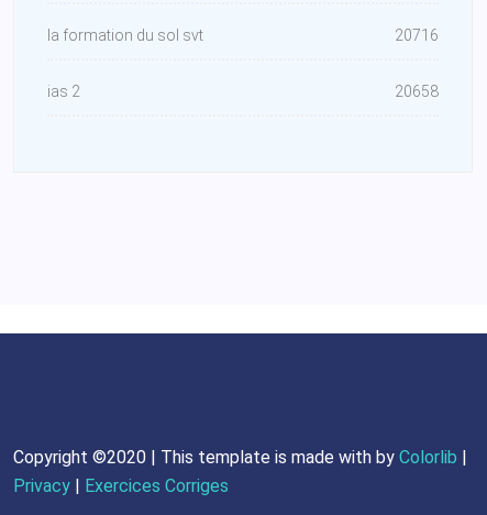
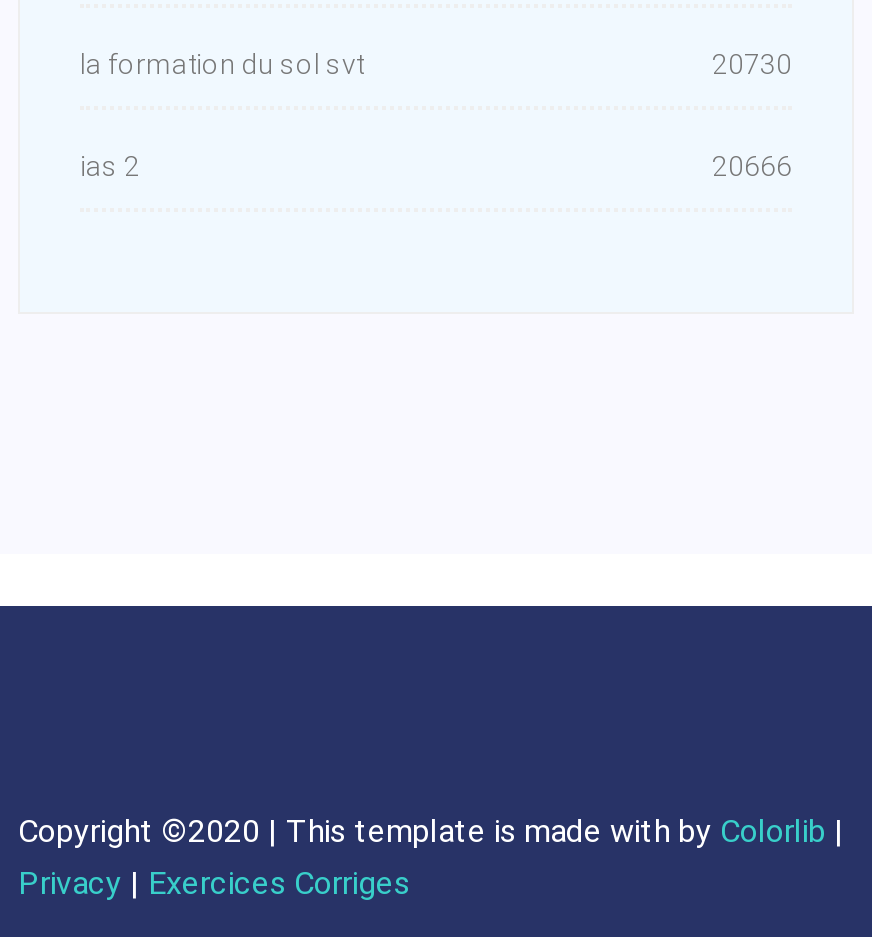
[395,26,439,44] 20716 -> [712,48,792,80] 20730
[395,83,439,100] 20658 -> [712,150,792,182] 20666

